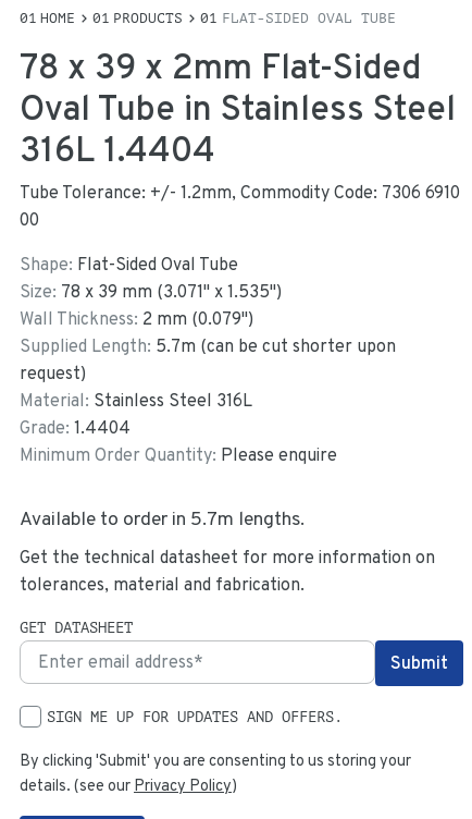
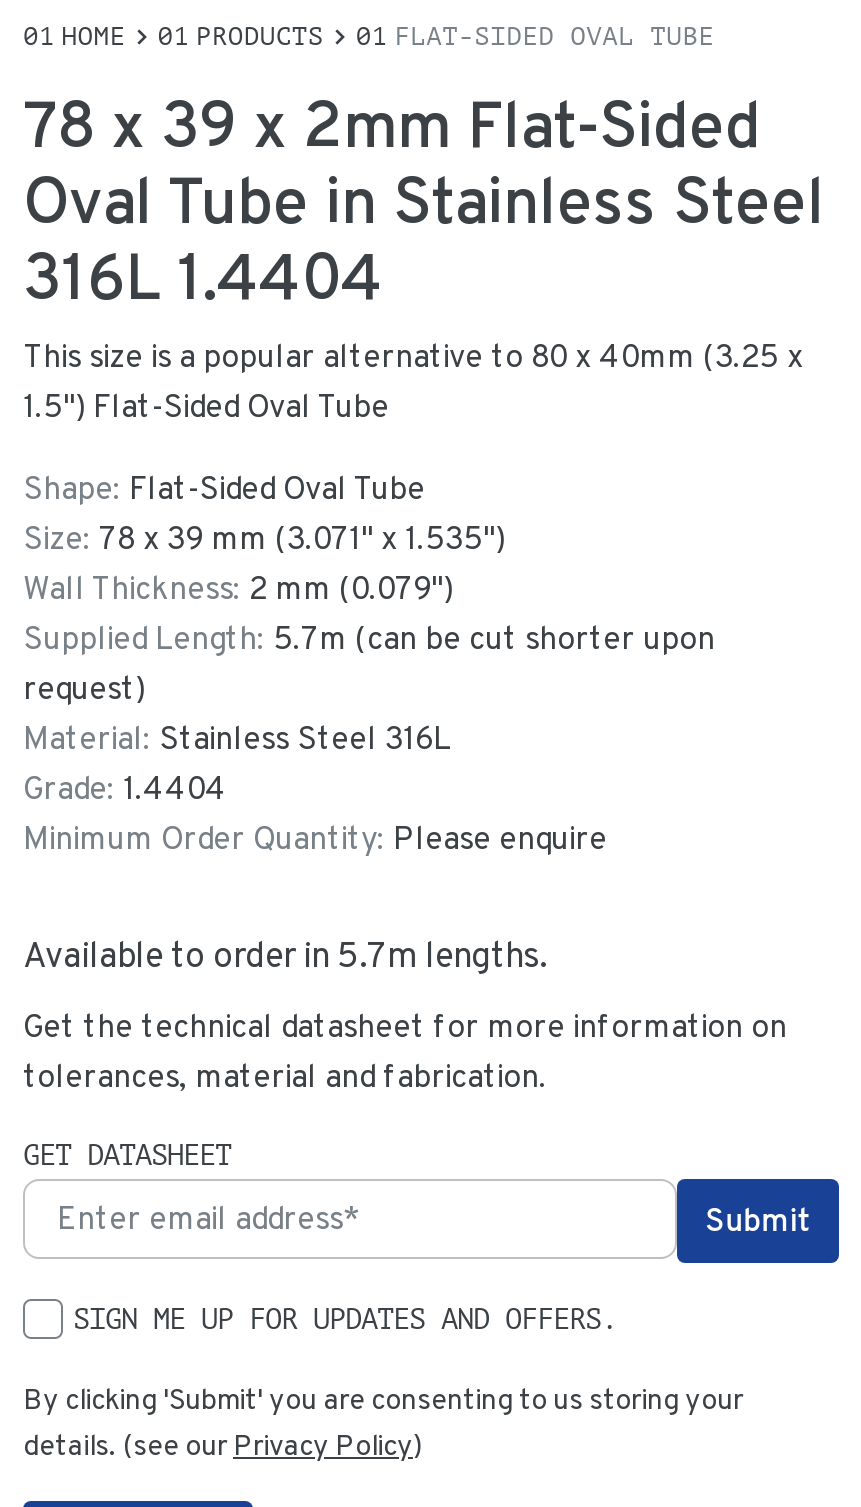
[20,181,460,231] Tube Tolerance: +/- 1.2mm, Commodity Code: 7306 6910 | 00 -> [23,335,803,427] This size is a popular alternative to 80 x 40mm (3.25 x | 1.5") Flat-Sided Oval Tube

